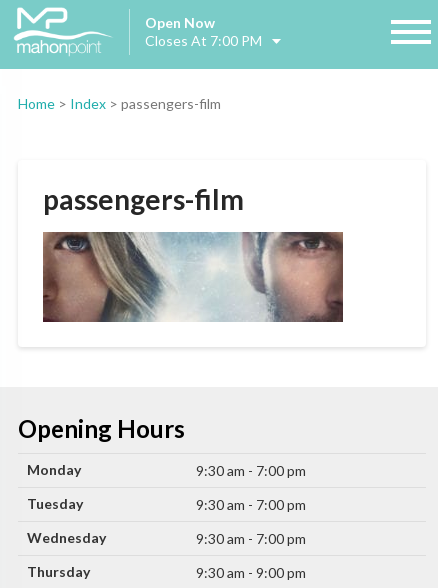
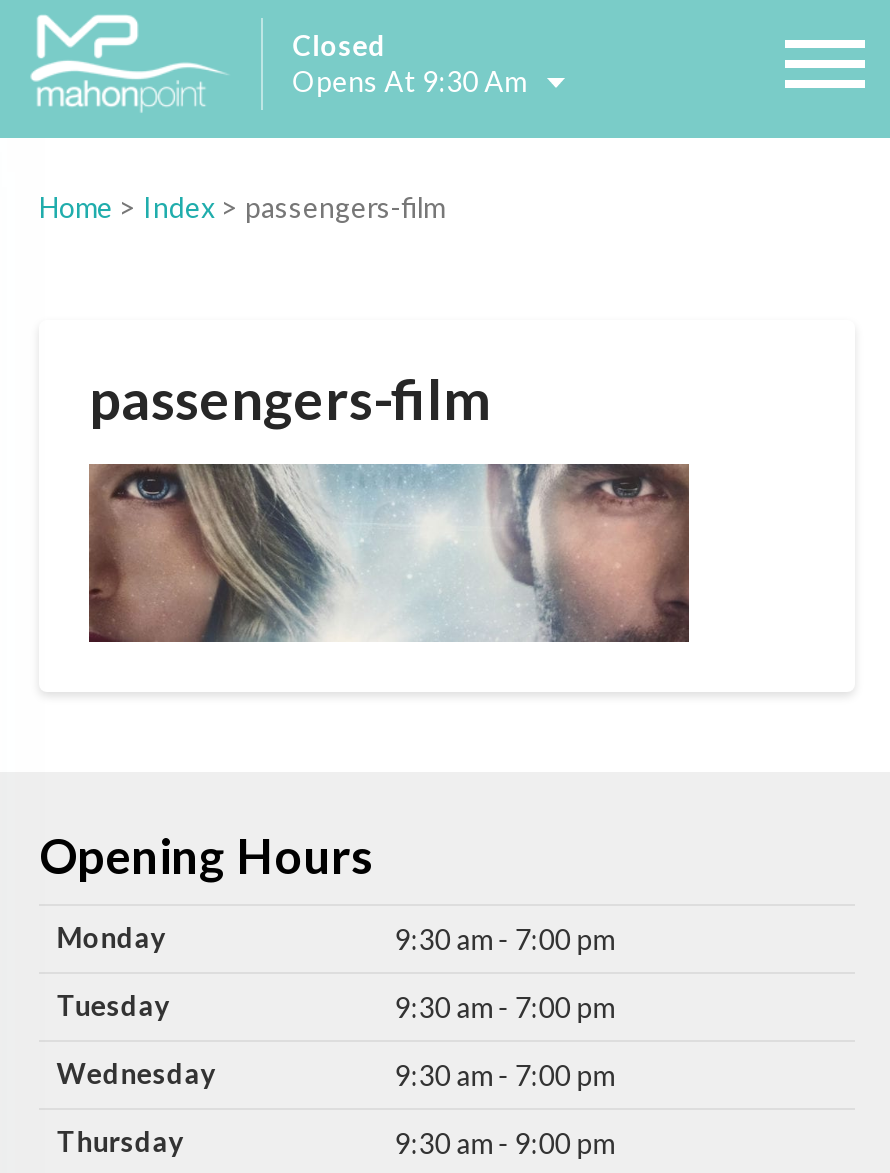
[145,14,262,49] Open Now | Closes At 7:00 PM -> [292,28,526,98] Closed | Opens At 9:30 Am

